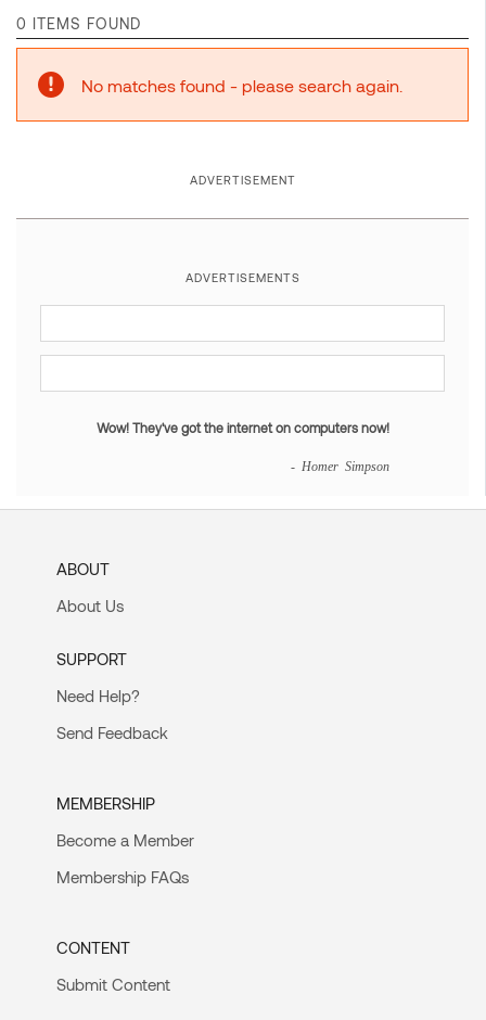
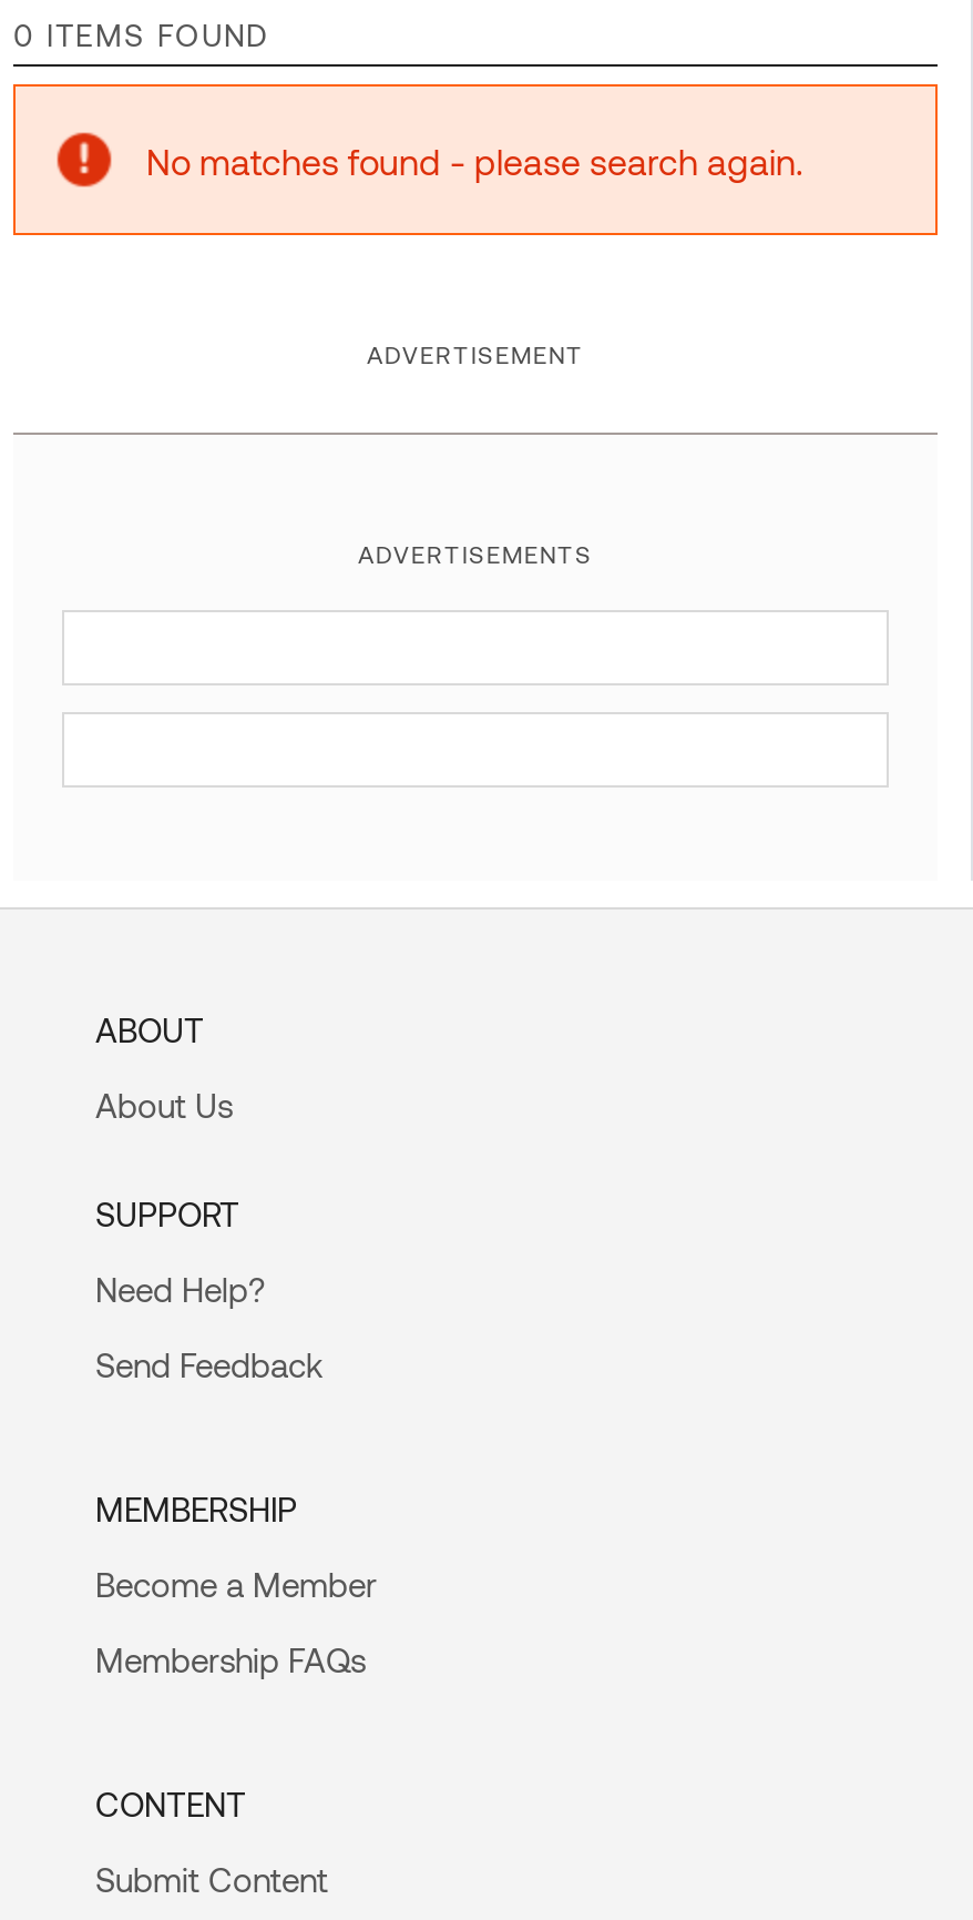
[96,420,389,472] Wow! They've got the internet on computers now! | - Homer Simpson -> none

